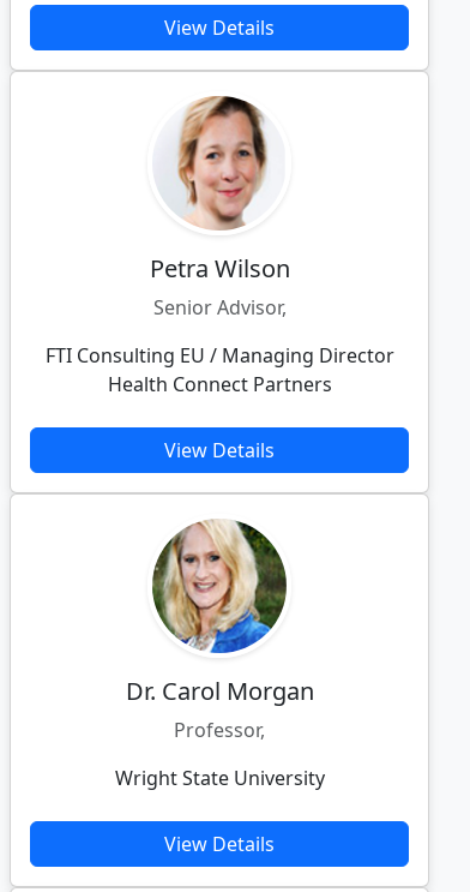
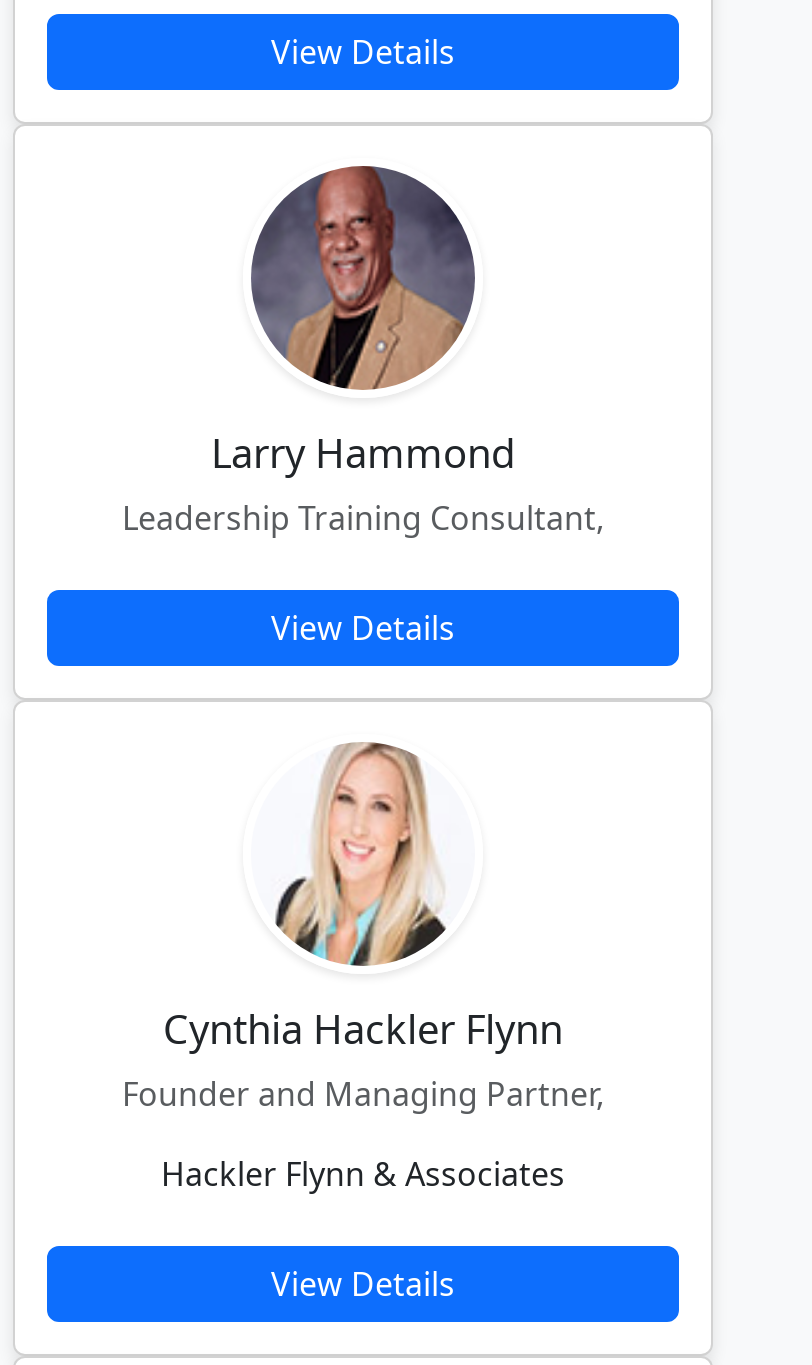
[163,96,276,228] [image] -> [249,165,477,283] [image]
[45,252,394,397] Petra Wilson | Senior Advisor, | FTI Consulting EU / Managing Director | Health Connect Partners -> [122,426,604,540] Larry Hammond | Leadership Training Consultant,
[125,519,314,743] [image] | Dr. Carol Morgan | Professor, -> [122,741,604,1116] [image] | Cynthia Hackler Flynn | Founder and Managing Partner,
[115,764,324,791] Wright State University -> [161,1152,565,1196] Hackler Flynn & Associates

